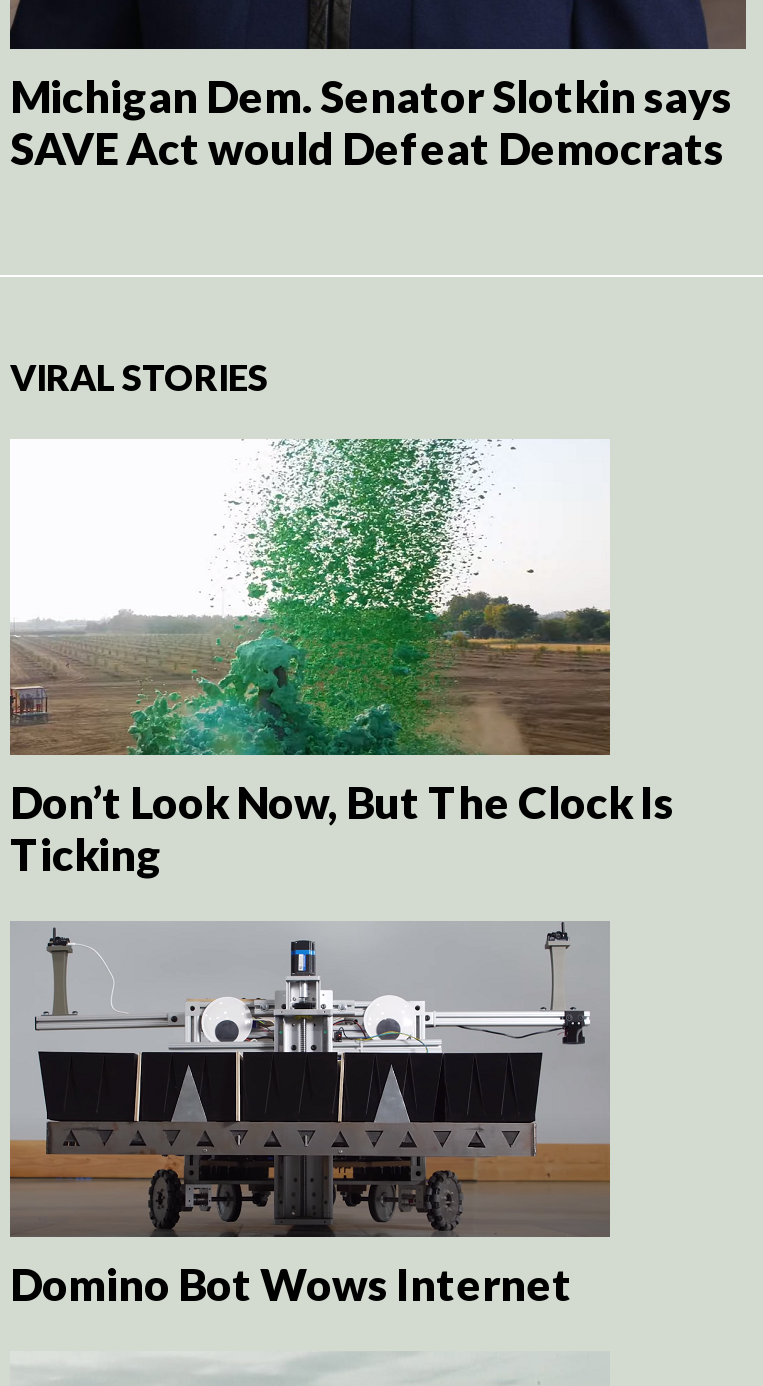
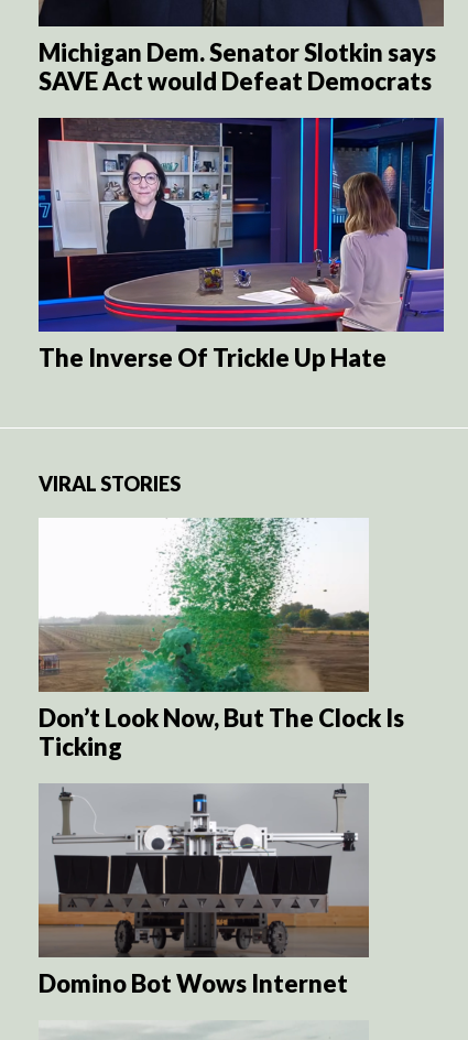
none -> [37,117,445,372] [image] | The Inverse Of Trickle Up Hate

